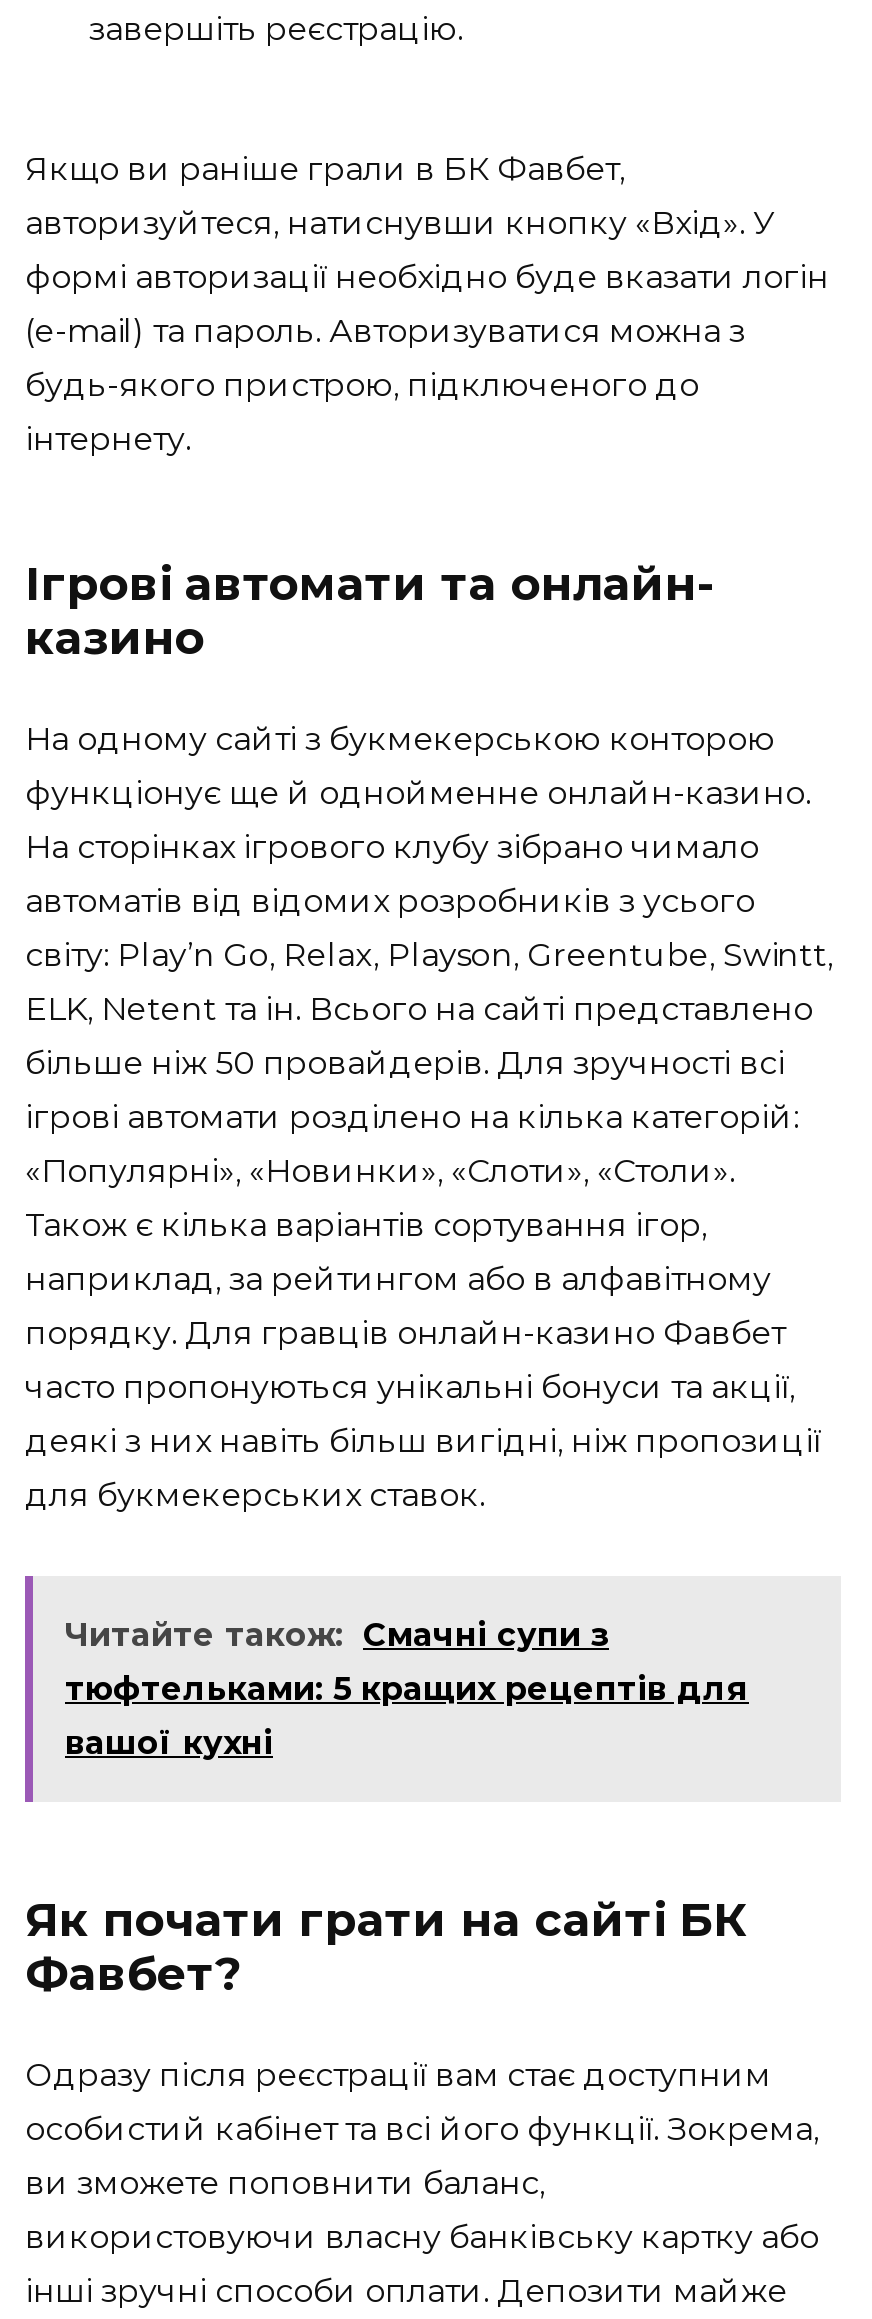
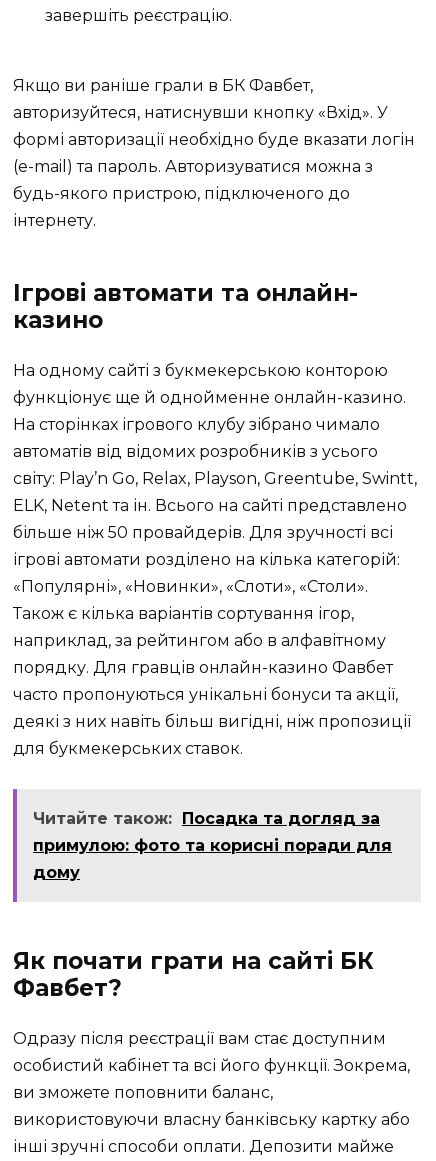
[65,1616,749,1762] Читайте також: Смачні супи з | тюфтельками: 5 кращих рецептів для | вашої кухні -> [33,809,392,882] Читайте також: Посадка та догляд за | примулою: фото та корисні поради для | дому

